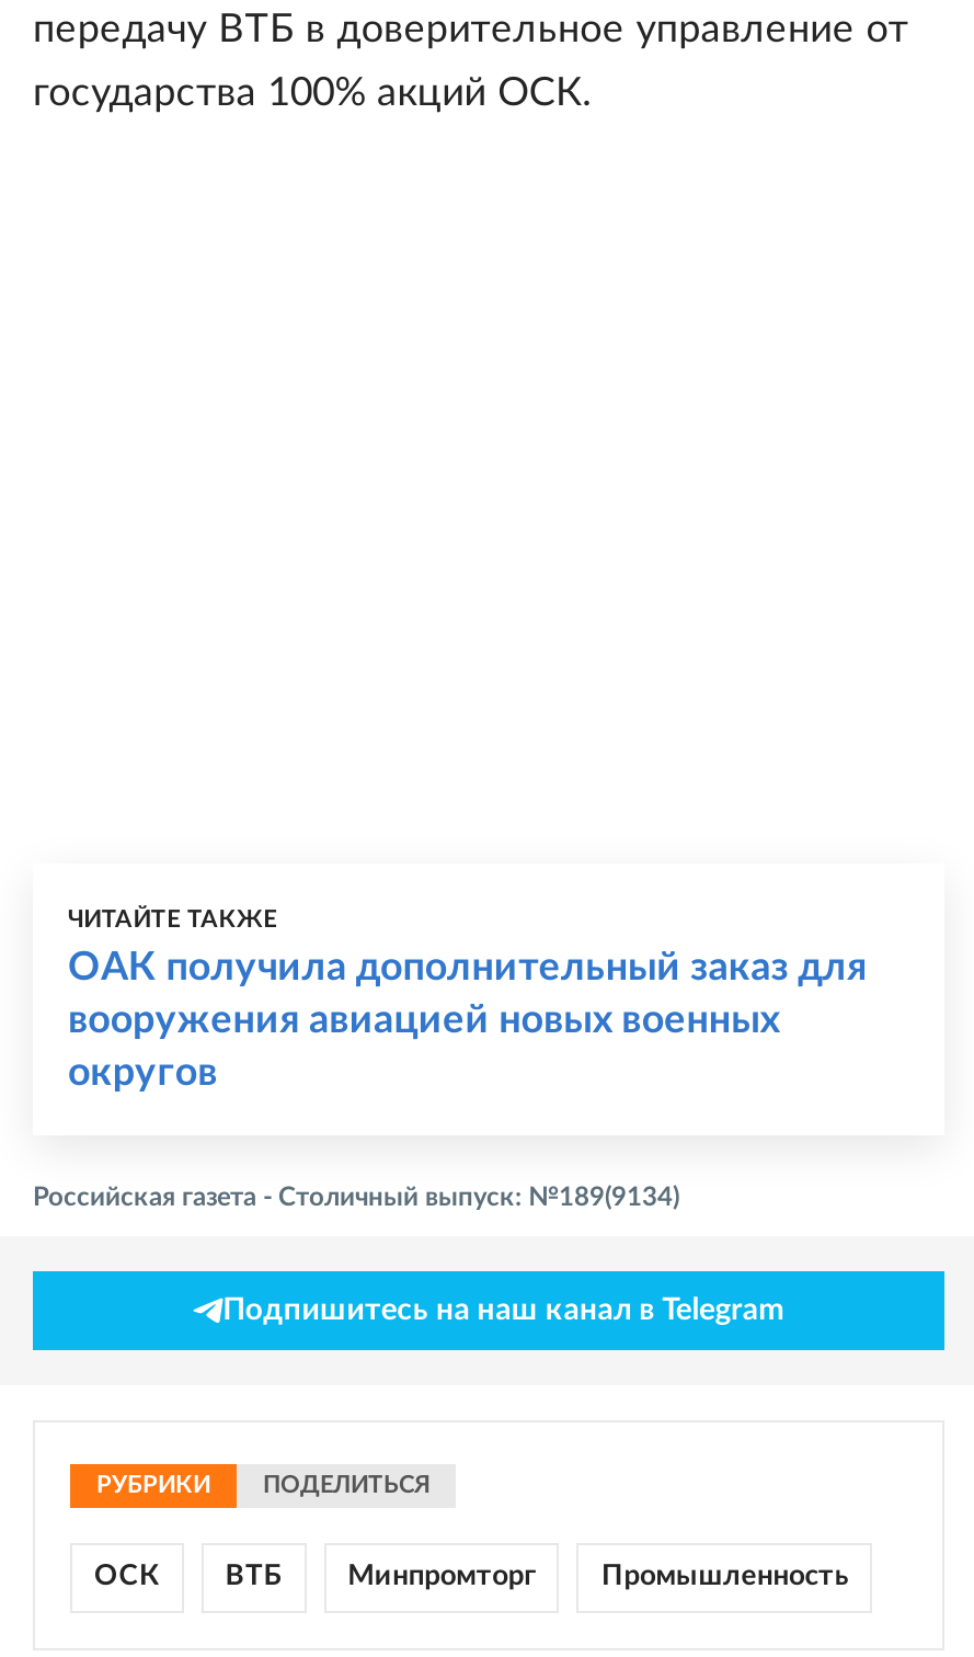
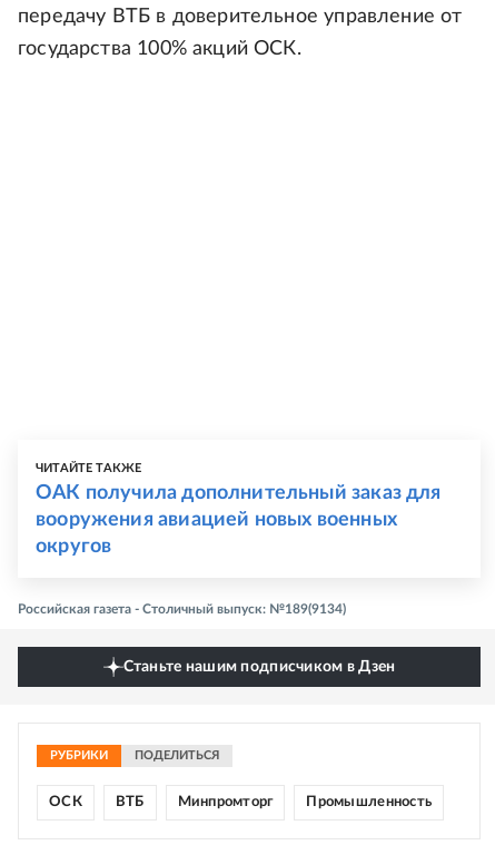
[223,1296,785,1327] Подпишитесь на наш канал в Telegram -> [123,659,395,675] Станьте нашим подписчиком в Дзен

